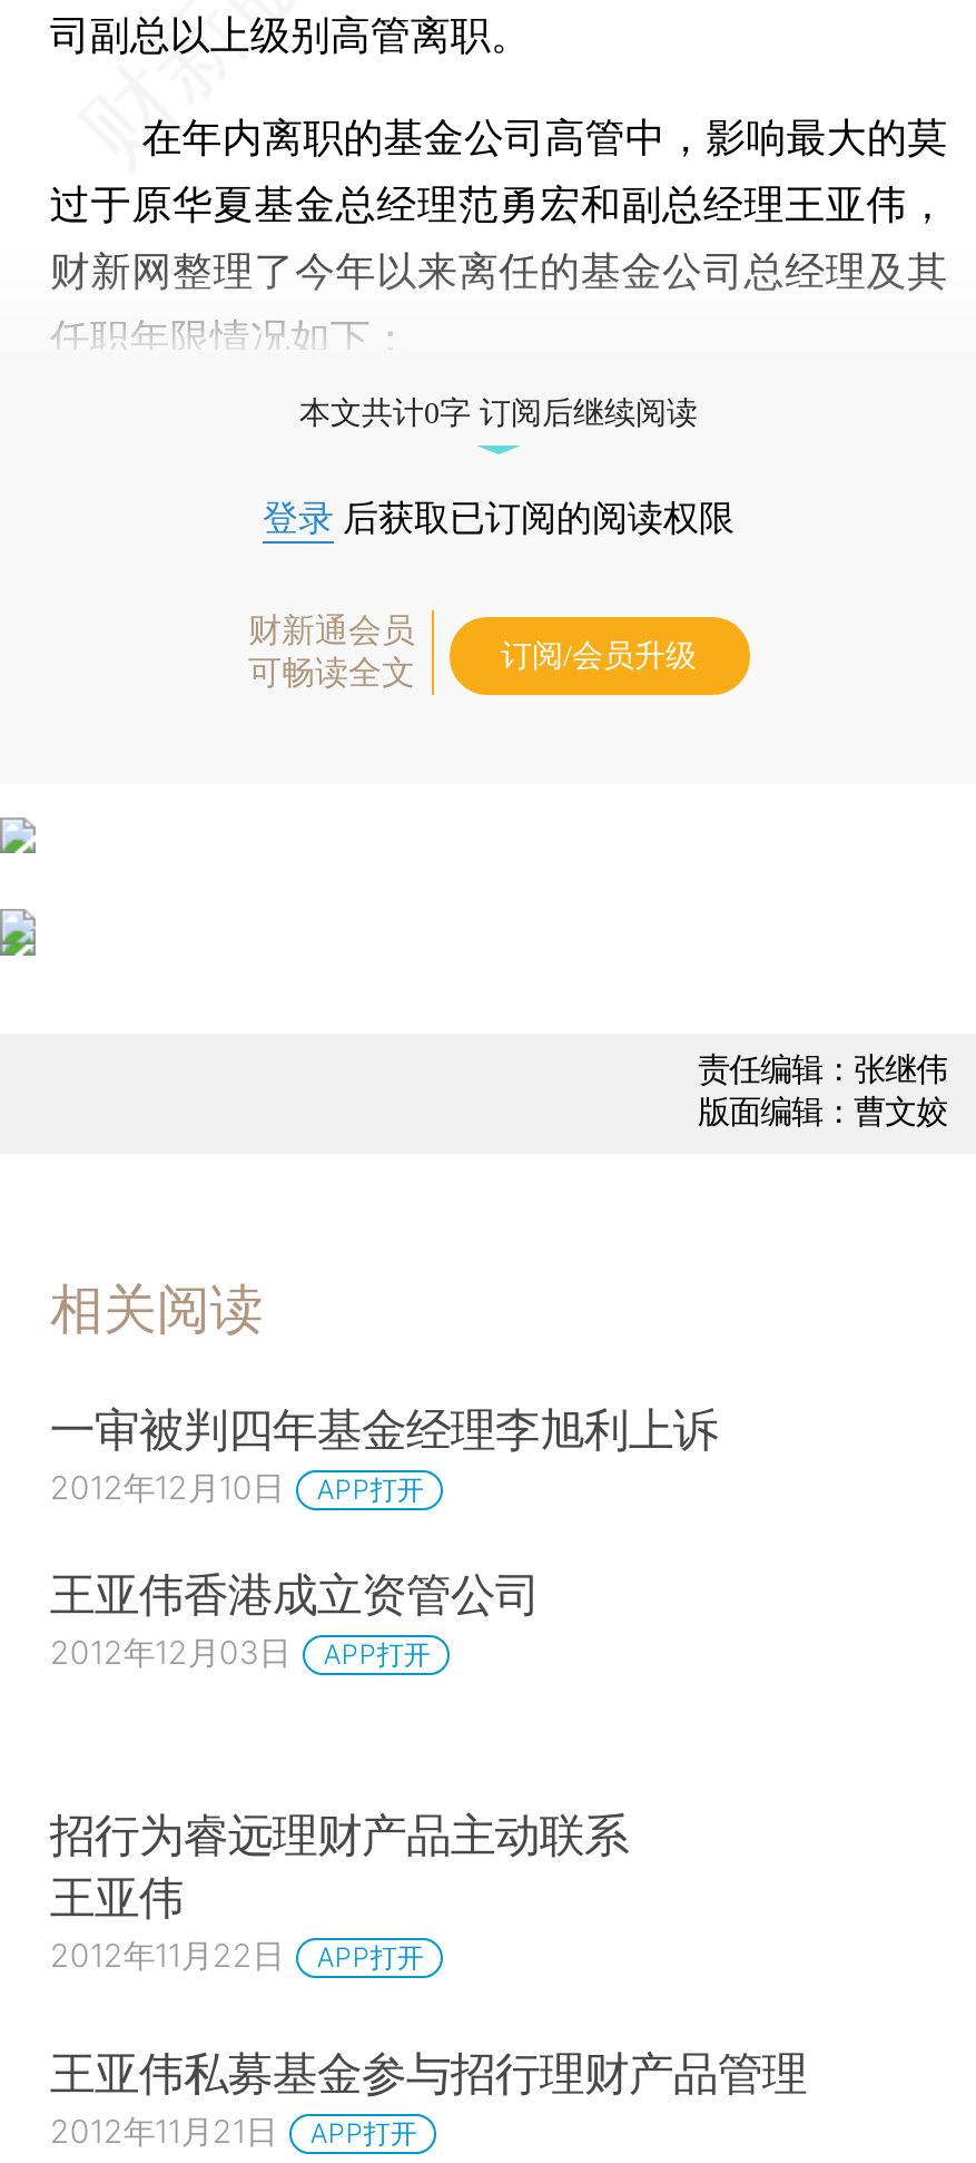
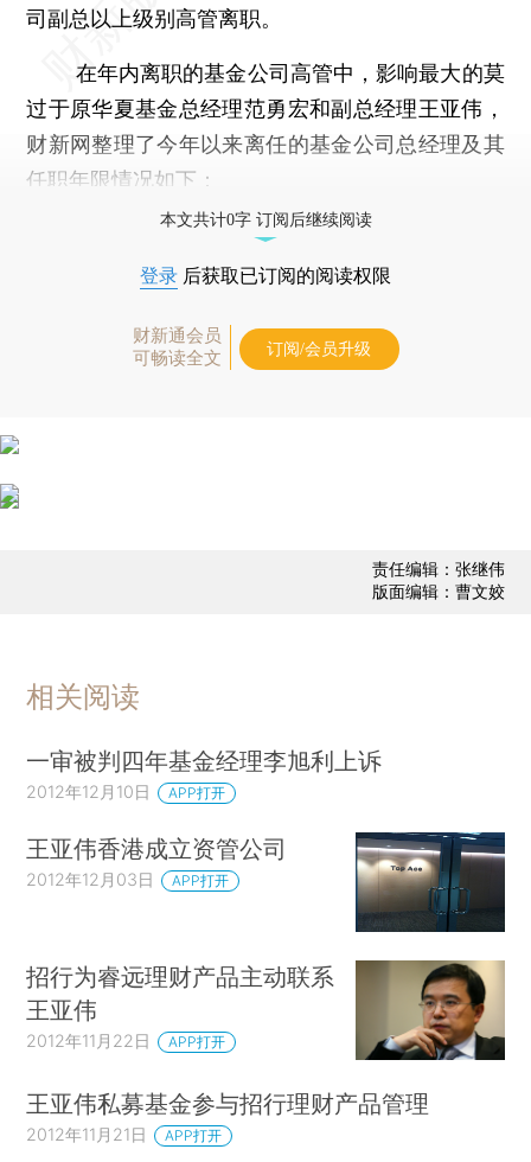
none -> [354,831,506,933] [image]
none -> [354,959,506,1061] [image]

